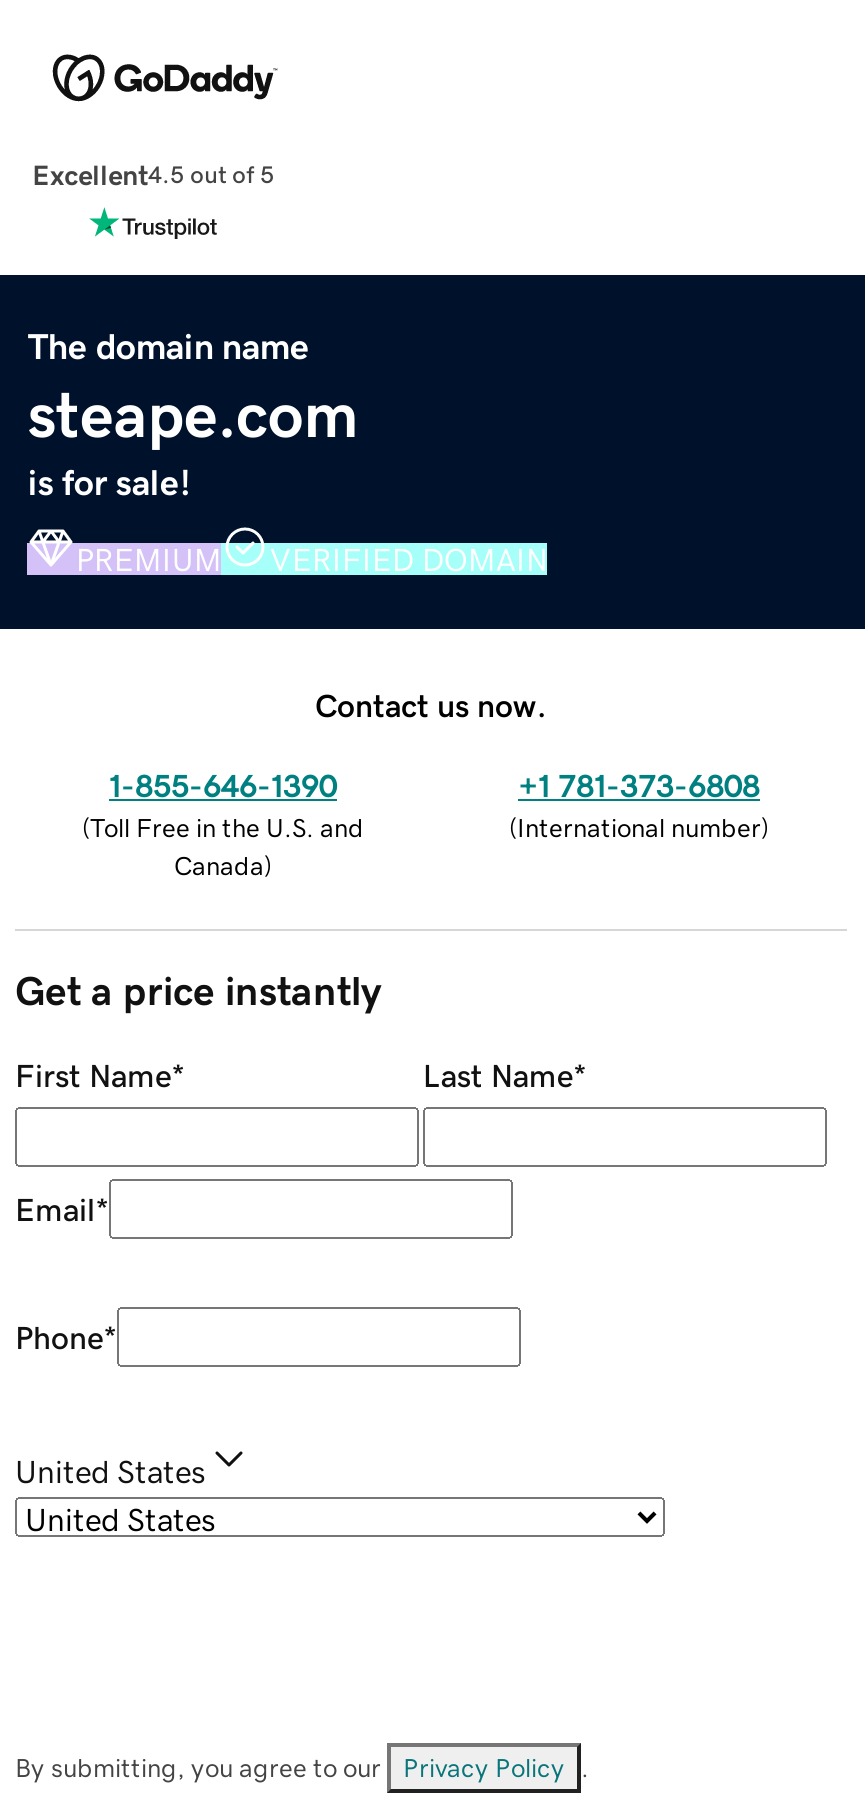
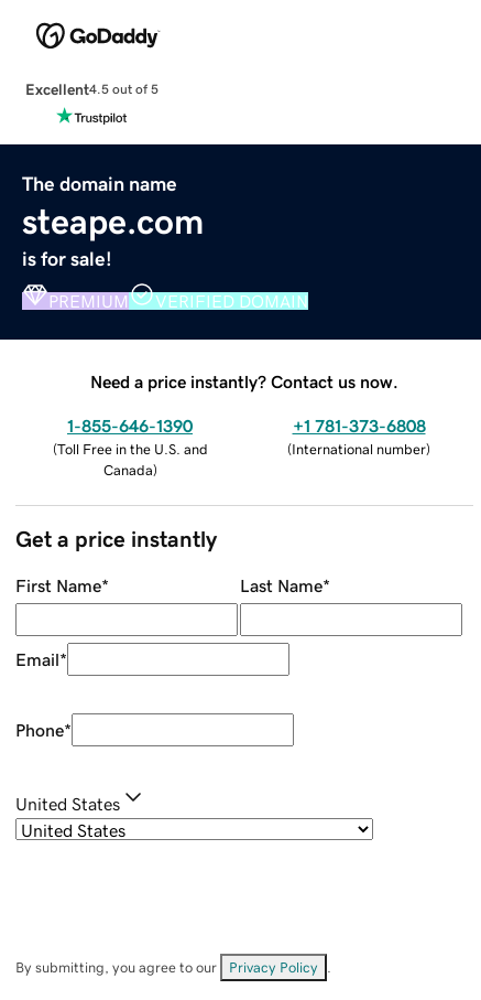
[315,688,547,720] Contact us now. -> [90,372,398,390] Need a price instantly? Contact us now.

